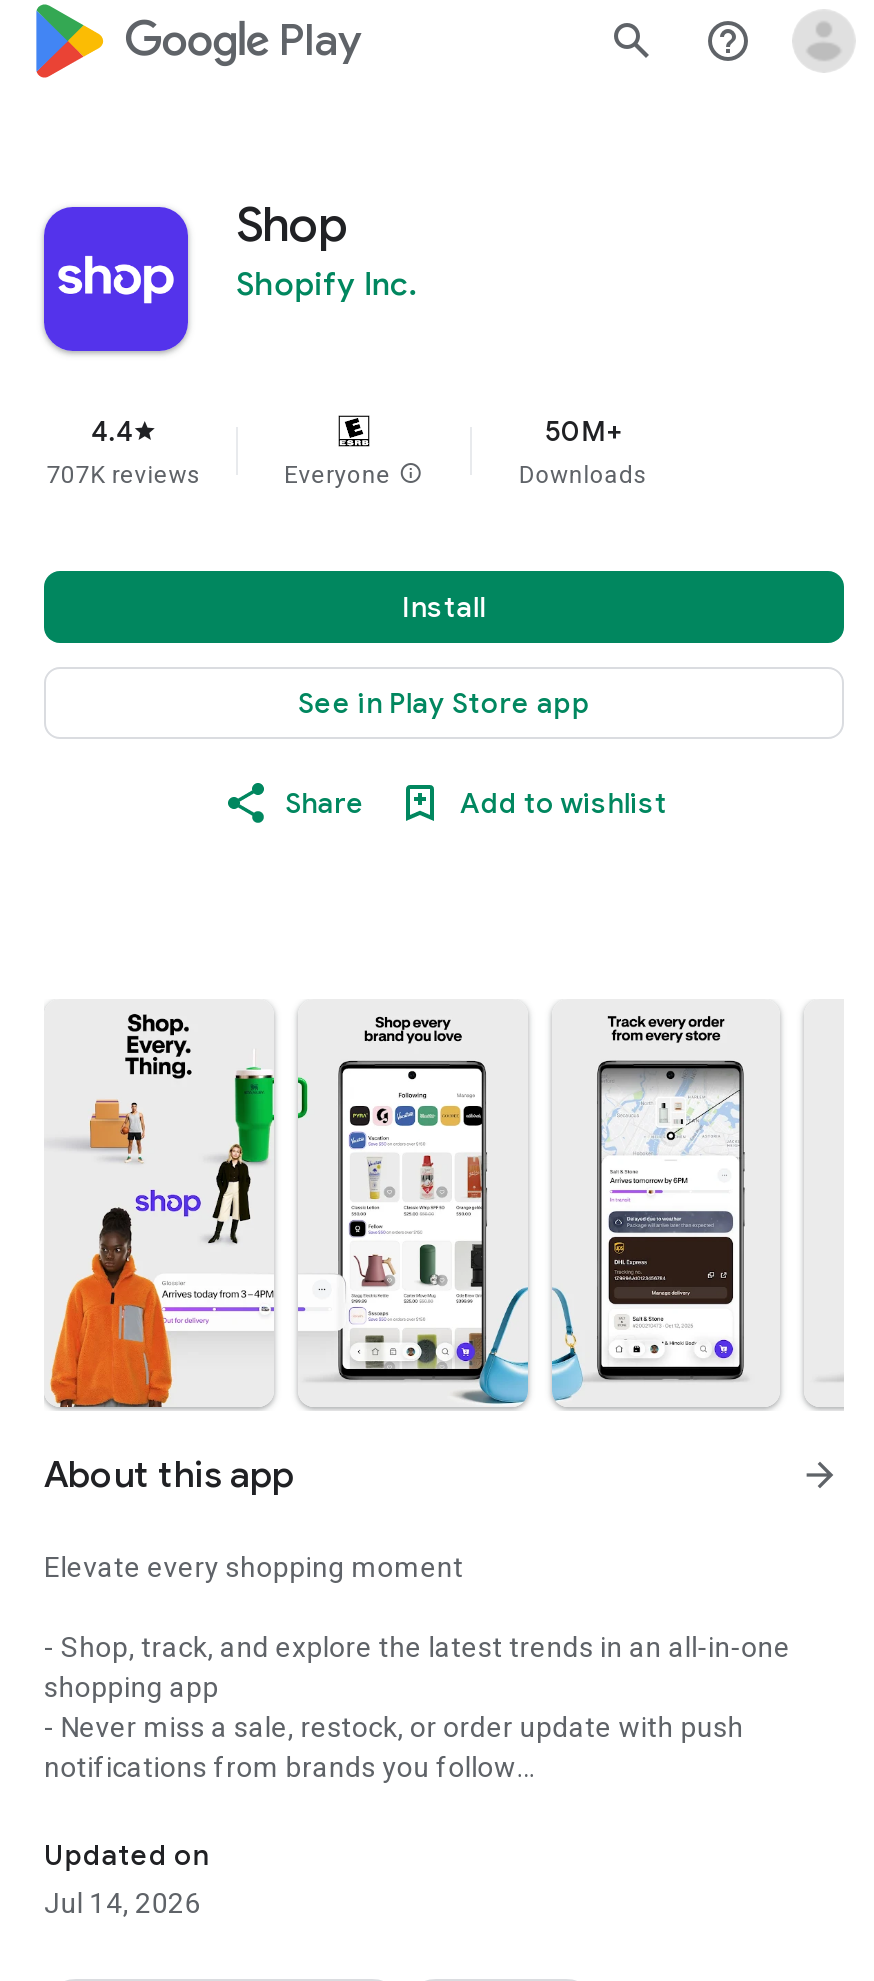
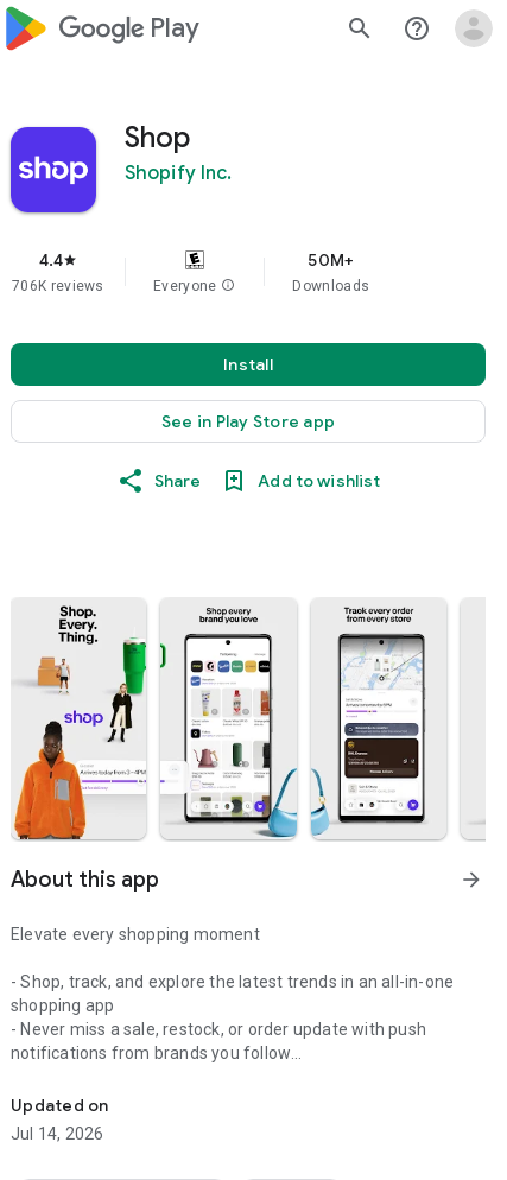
[46,461,202,489] 707K reviews -> [12,278,104,294] 706K reviews

